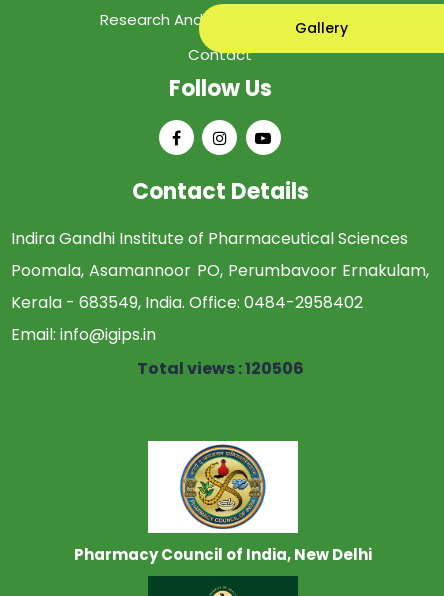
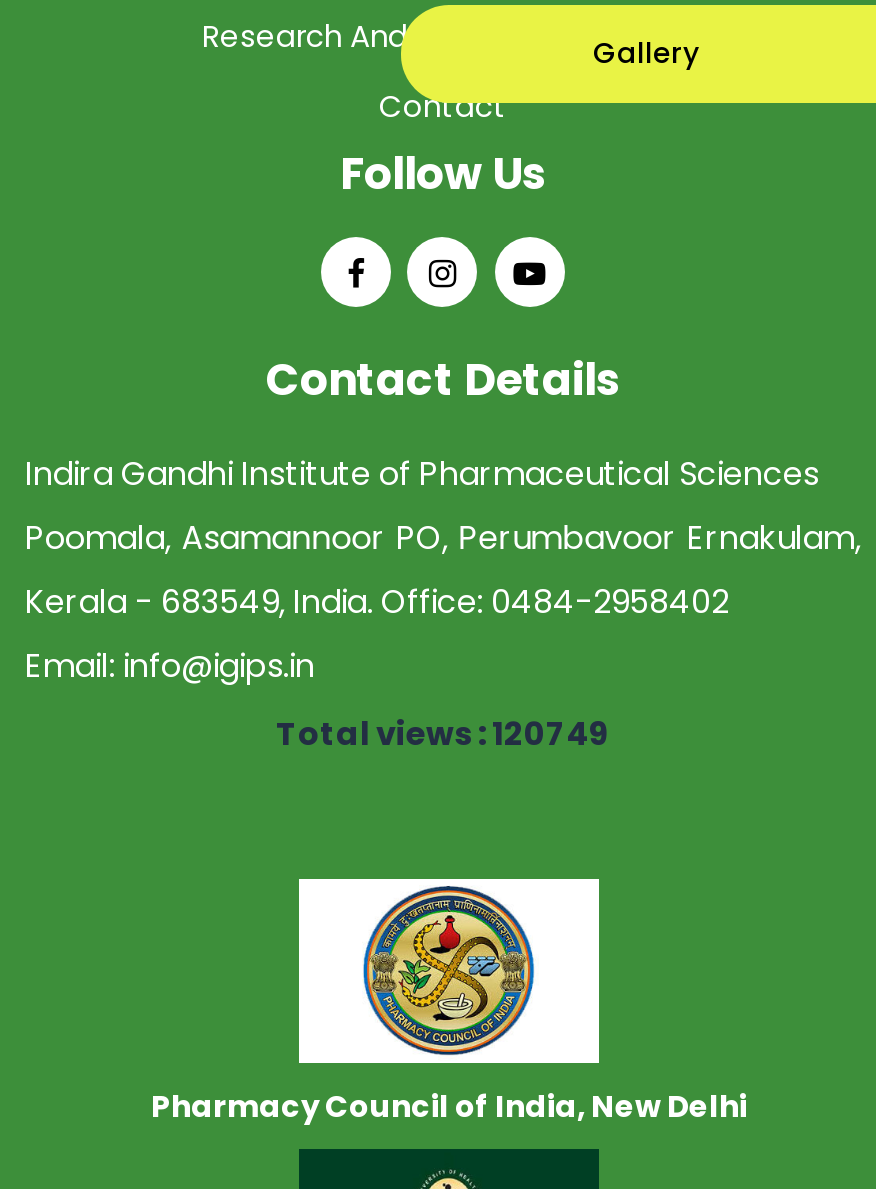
[136,356,303,379] Total views : 120506 -> [276,710,610,756] Total views : 120749

